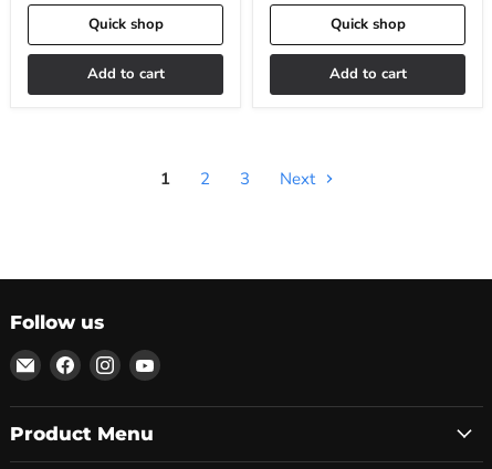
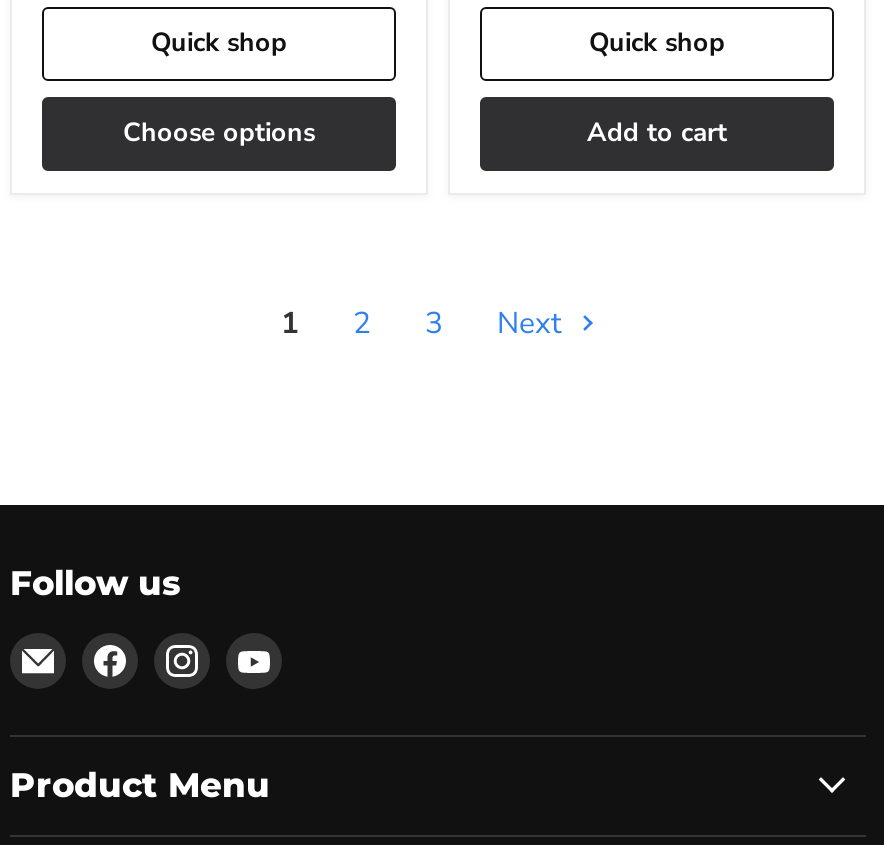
[87,64,164,84] Add to cart -> [123,115,315,151] Choose options

